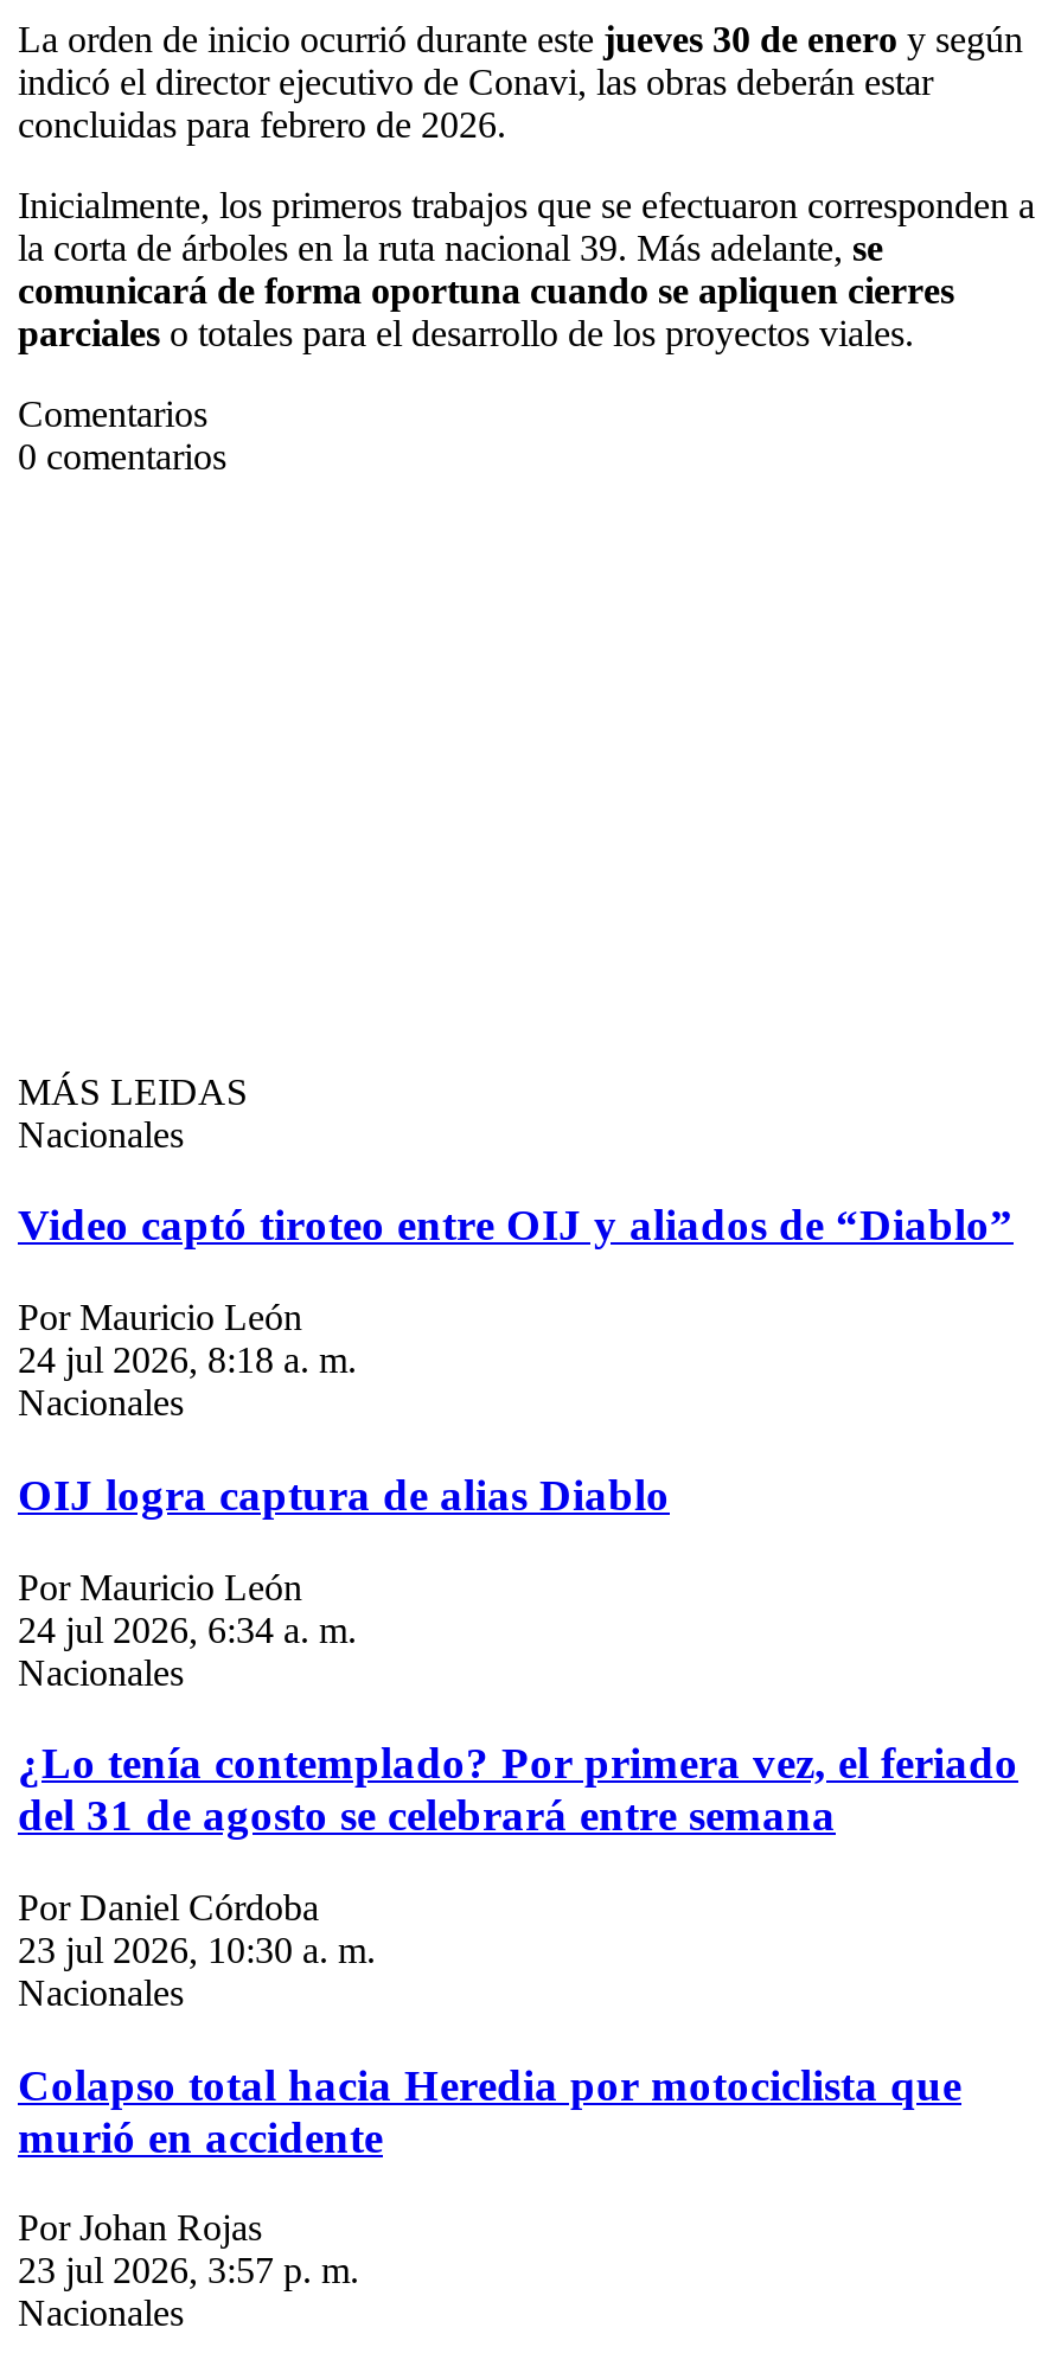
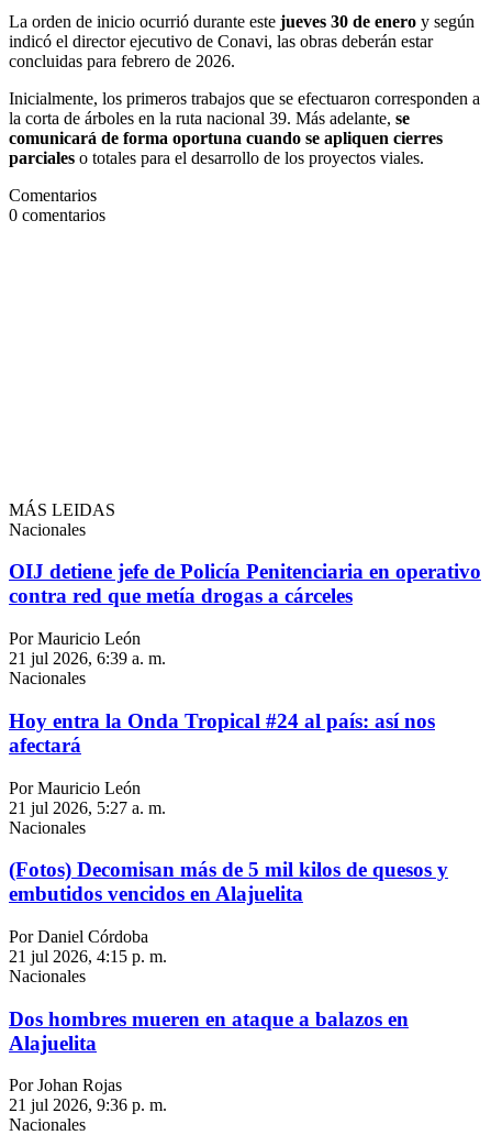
[18,1201,1014,1250] Video captó tiroteo entre OIJ y aliados de “Diablo” -> [9,560,481,608] OIJ detiene jefe de Policía Penitenciaria en operativo | contra red que metía drogas a cárceles
[18,1340,357,1380] 24 jul 2026, 8:18 a. m. -> [9,649,166,668] 21 jul 2026, 6:39 a. m.
[18,1470,670,1519] OIJ logra captura de alias Diablo -> [9,709,435,757] Hoy entra la Onda Tropical #24 al país: así nos | afectará
[18,1609,357,1649] 24 jul 2026, 6:34 a. m. -> [9,798,166,817] 21 jul 2026, 5:27 a. m.
[18,1738,1018,1840] ¿Lo tenía contemplado? Por primera vez, el feriado | del 31 de agosto se celebrará entre semana -> [9,858,448,905] (Fotos) Decomisan más de 5 mil kilos de quesos y | embutidos vencidos en Alajuelita
[18,1930,376,1970] 23 jul 2026, 10:30 a. m. -> [9,947,167,966] 21 jul 2026, 4:15 p. m.
[18,2060,961,2162] Colapso total hacia Heredia por motociclista que | murió en accidente -> [9,1007,409,1054] Dos hombres mueren en ataque a balazos en | Alajuelita
[18,2251,359,2291] 23 jul 2026, 3:57 p. m. -> [9,1096,167,1115] 21 jul 2026, 9:36 p. m.

